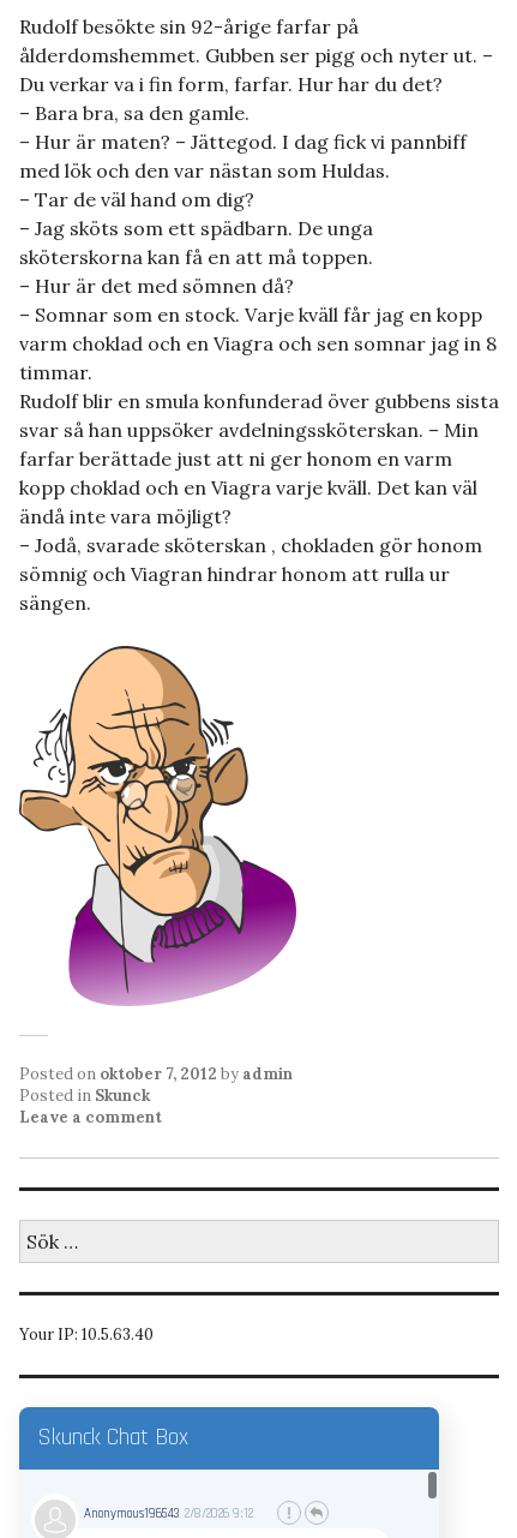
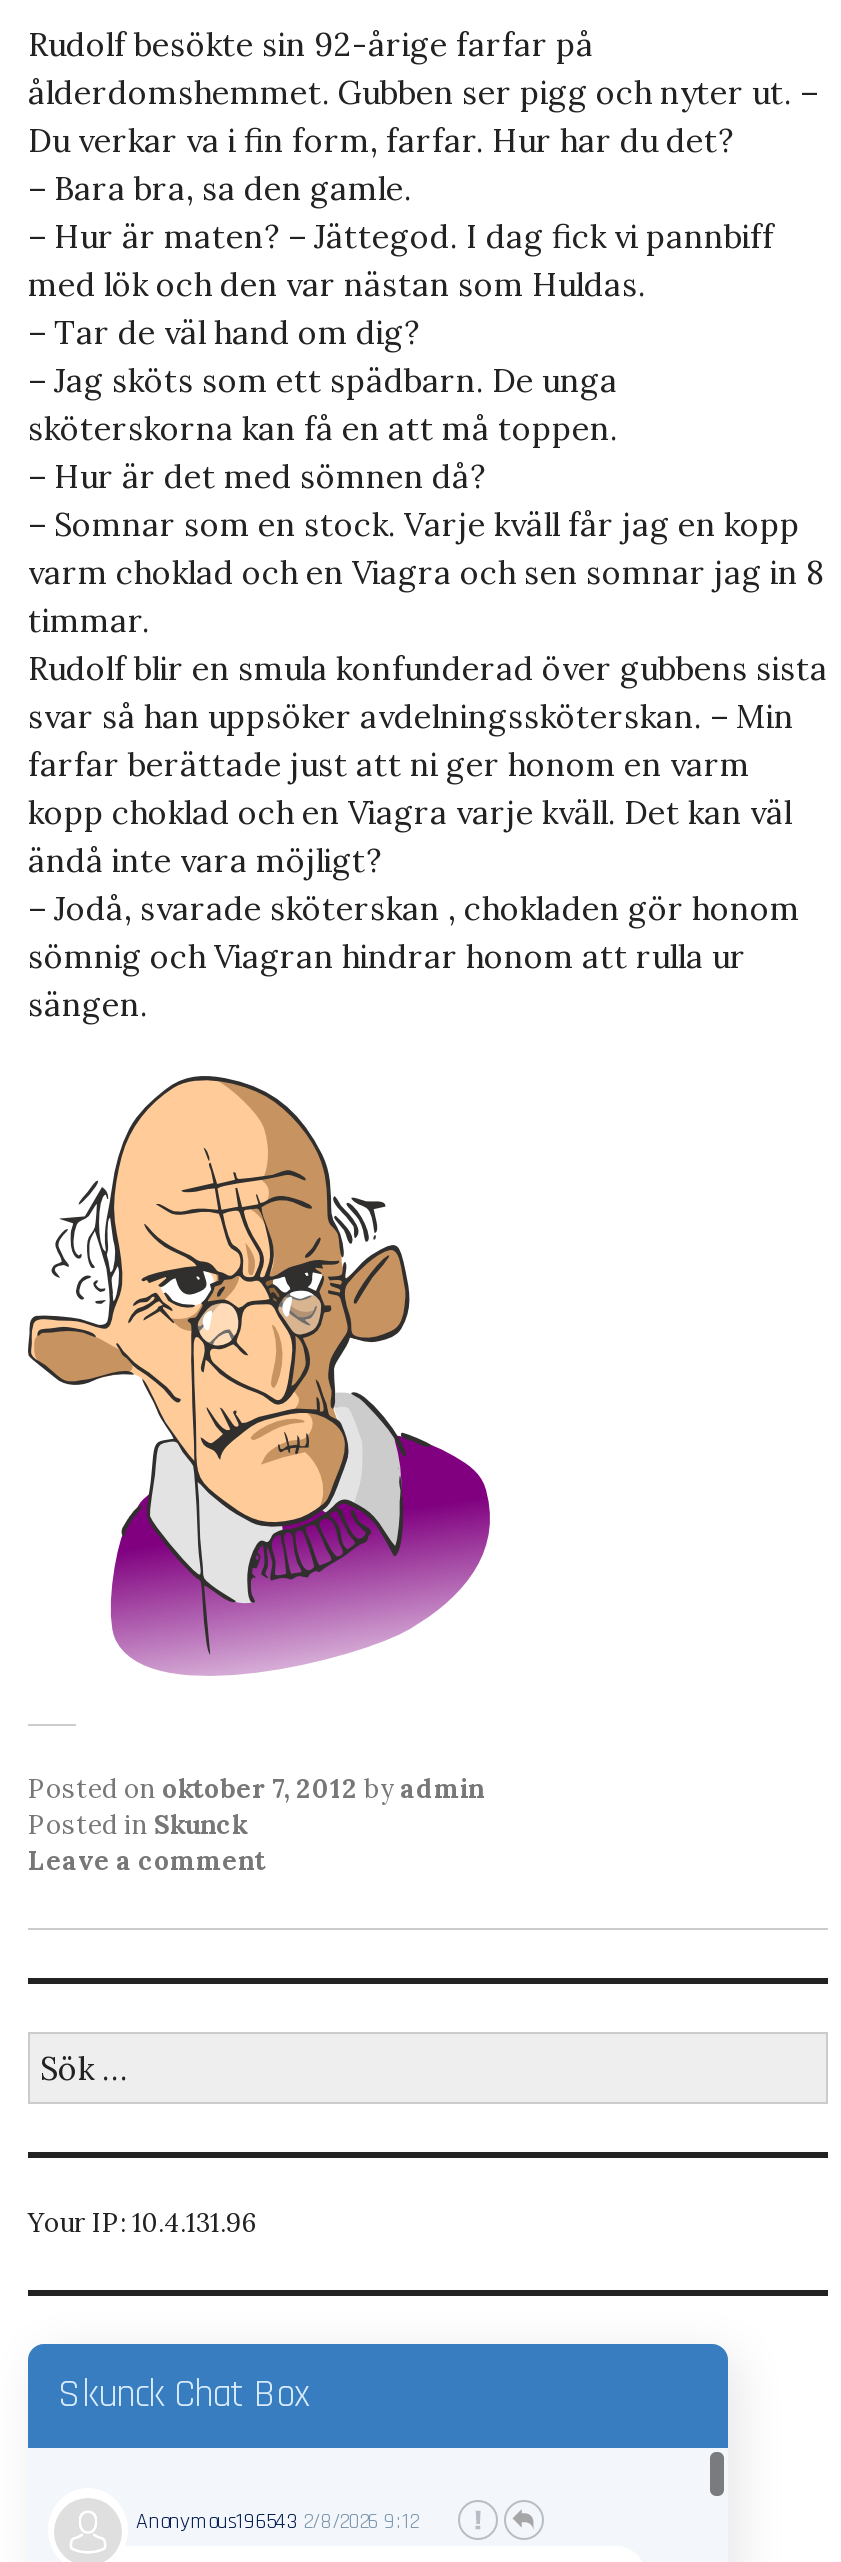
[19,1324,154,1344] Your IP: 10.5.63.40 -> [28,2205,258,2239] Your IP: 10.4.131.96

